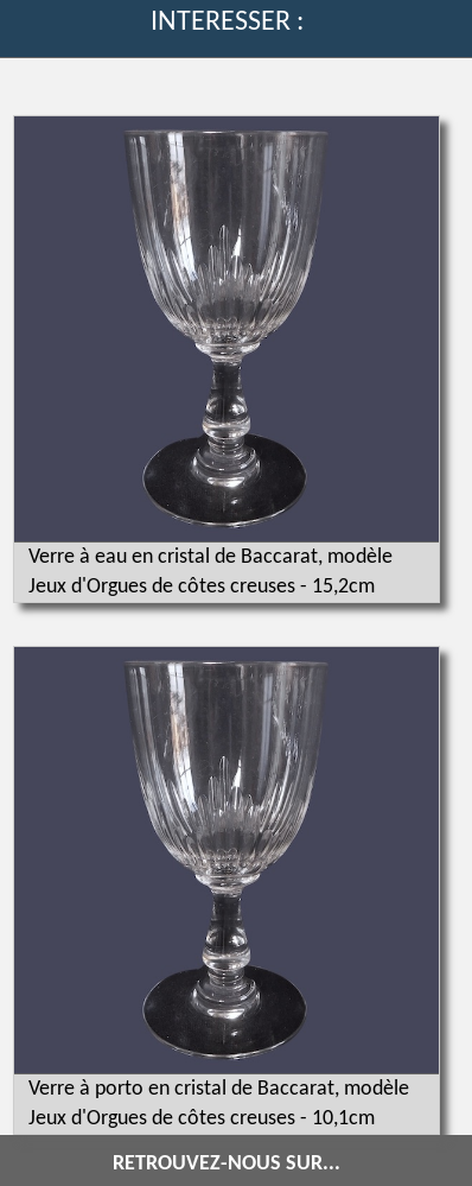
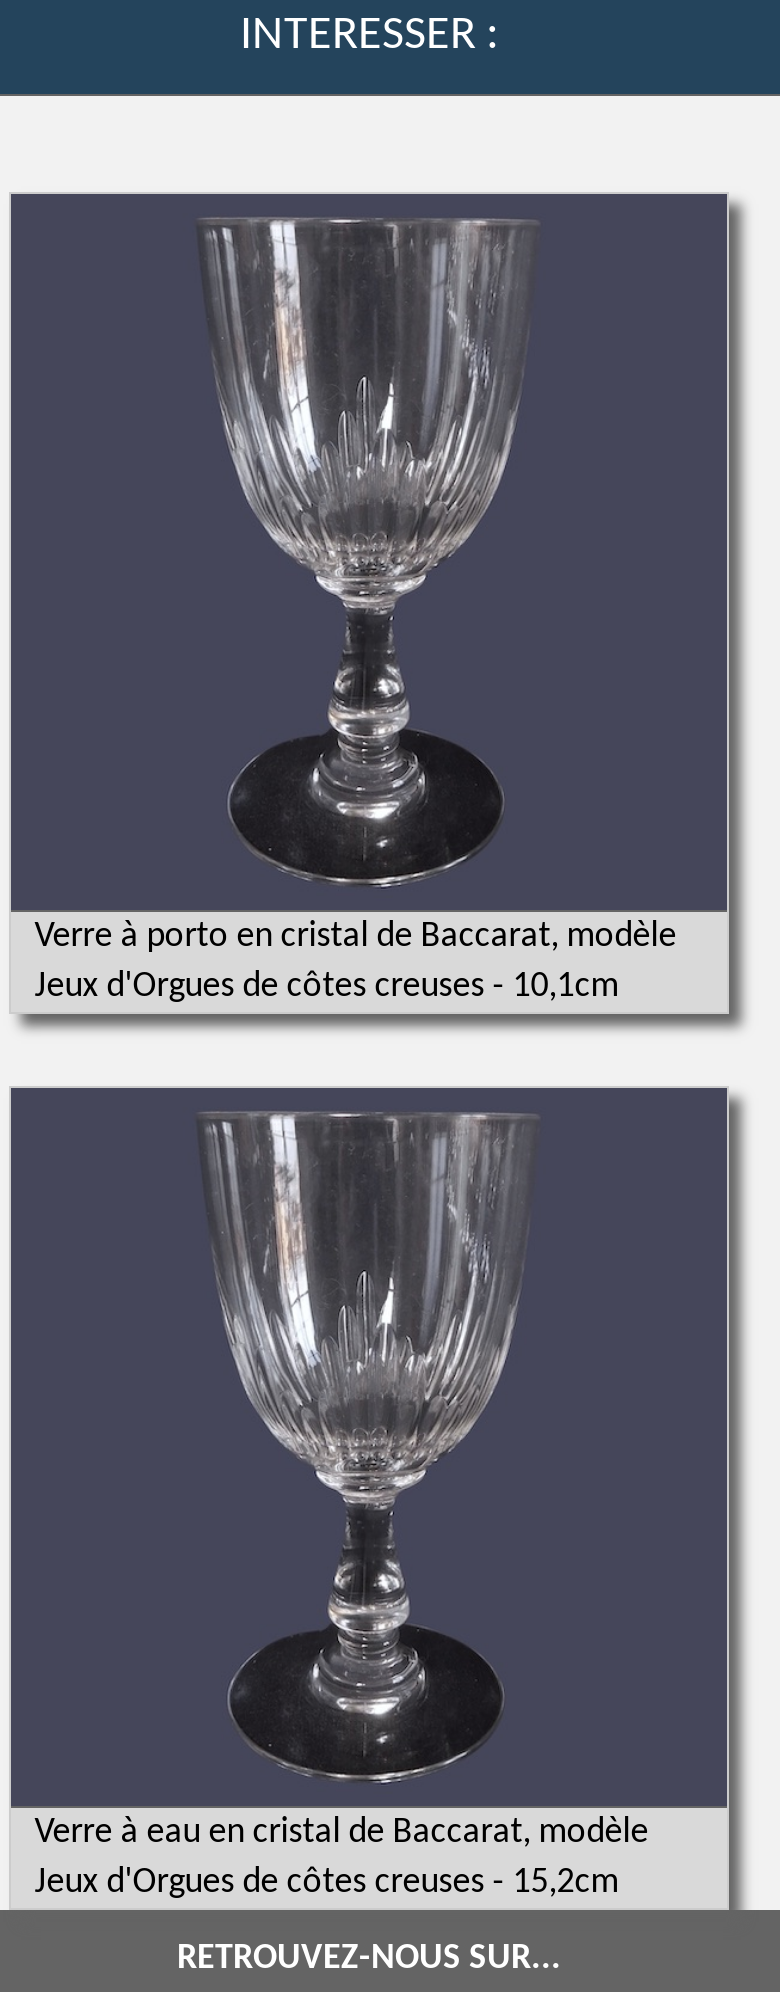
moved [28,129,392,599] -> [35,1110,649,1902]: [image] | Verre à eau en cristal de Baccarat, modèle | Jeux d'Orgues de côtes creuses - 15,2cm
moved [28,1078,409,1130] -> [35,919,677,1007]: Verre à porto en cristal de Baccarat, modèle | Jeux d'Orgues de côtes creuses - 10,1cm

